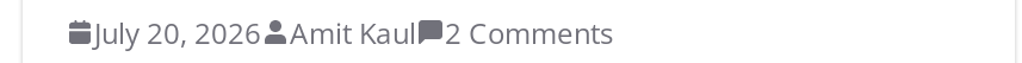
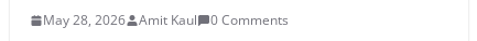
[94,12,261,52] July 20, 2026 -> [43,11,126,29] May 28, 2026
[445,12,614,52] 2 Comments -> [210,11,289,29] 0 Comments

